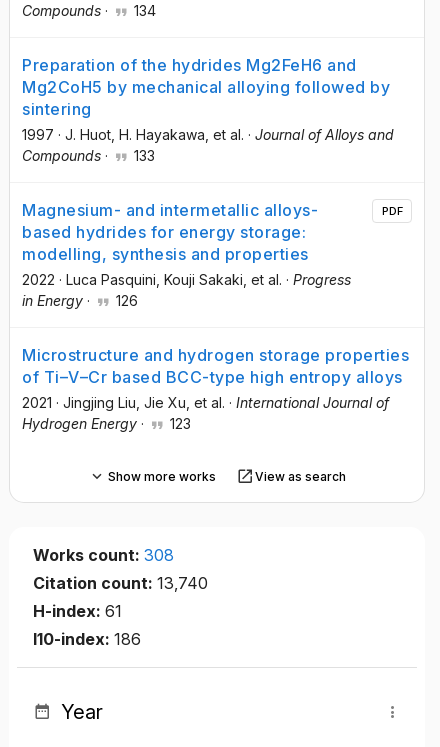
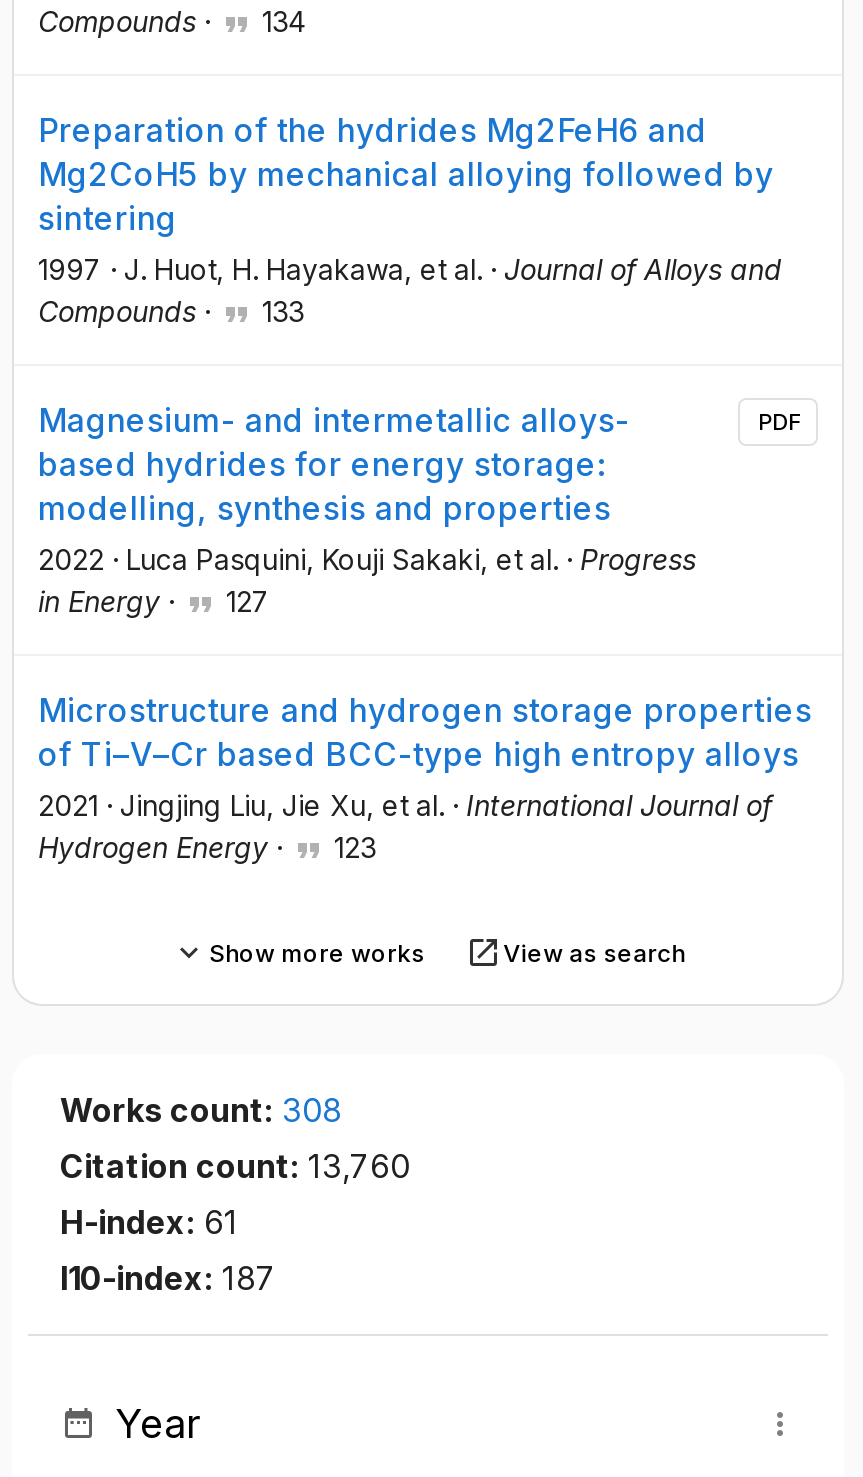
[22,292,138,309] in Energy · 126 -> [38,584,270,618] in Energy · 127
[33,573,208,593] Citation count: 13,740 -> [60,1147,410,1187] Citation count: 13,760
[33,629,141,649] I10-index: 186 -> [60,1259,276,1299] I10-index: 187

